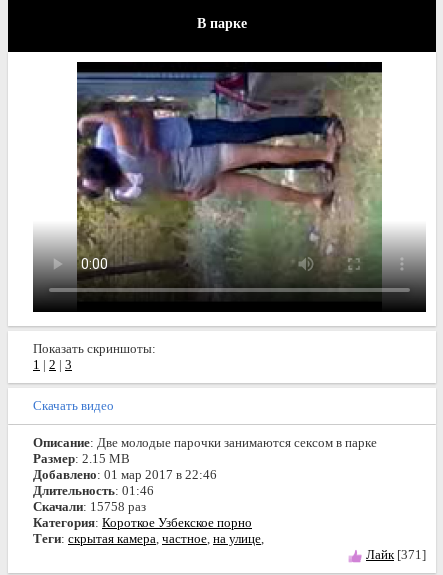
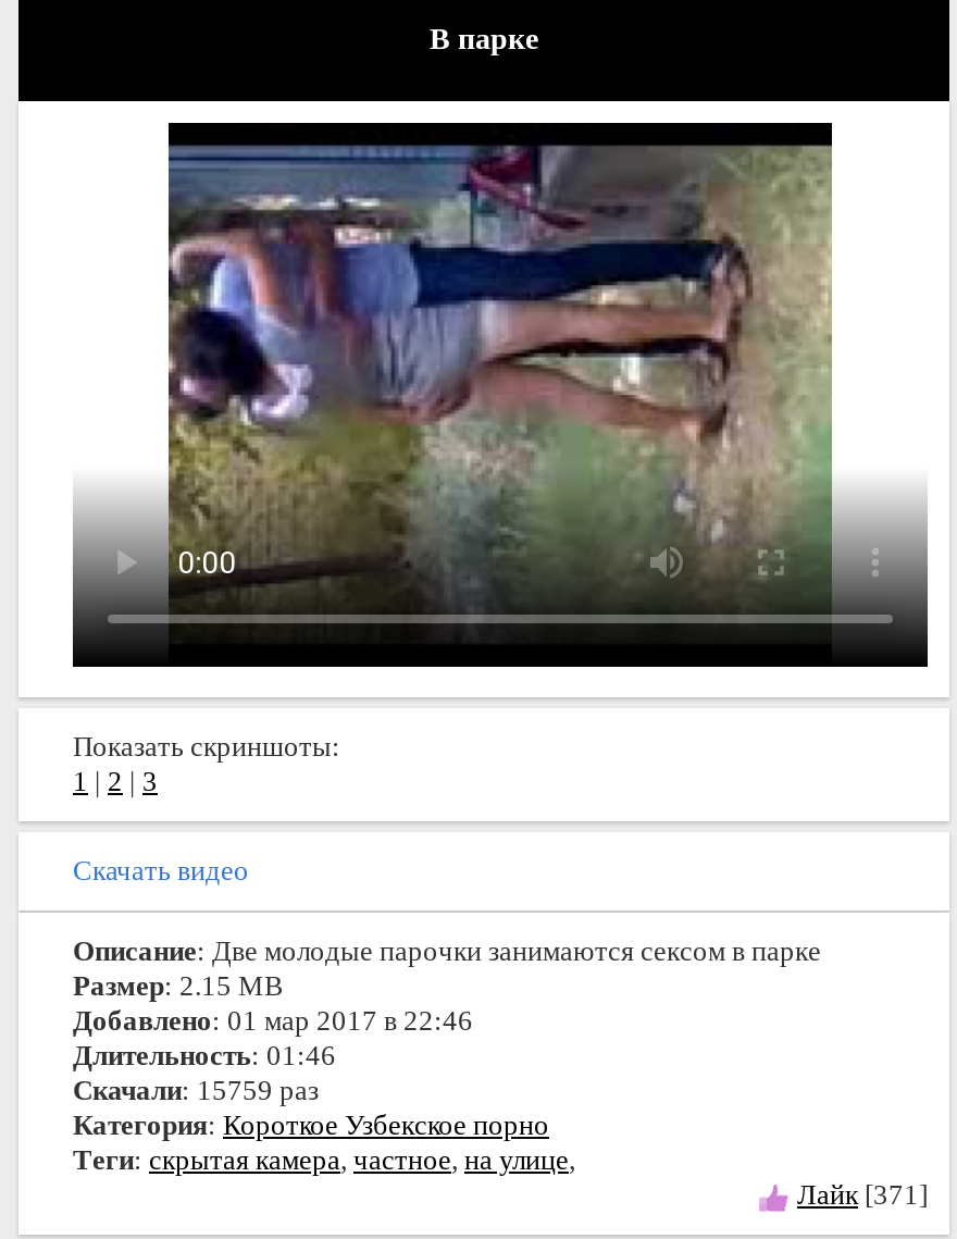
[33,499,146,514] Скачали: 15758 раз -> [73,1073,319,1106] Скачали: 15759 раз

